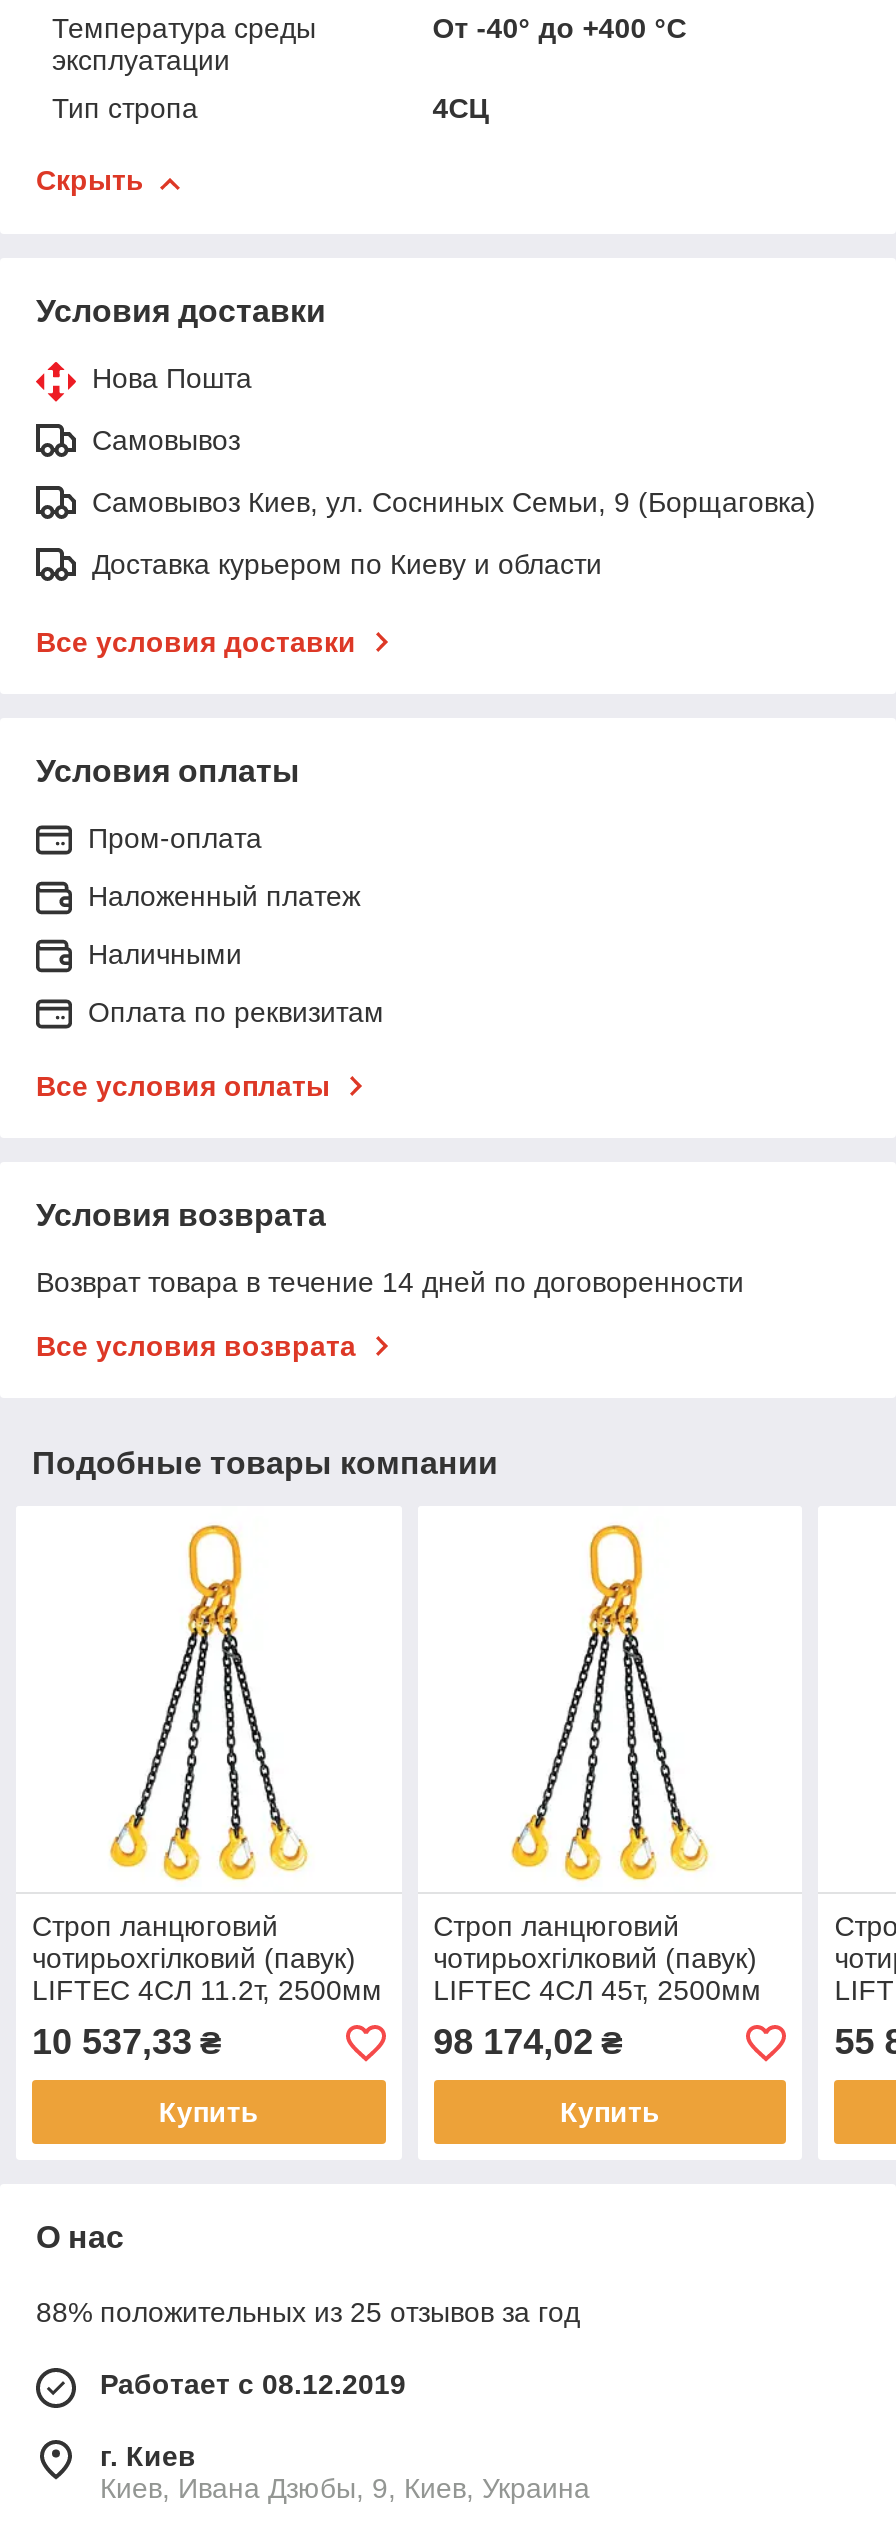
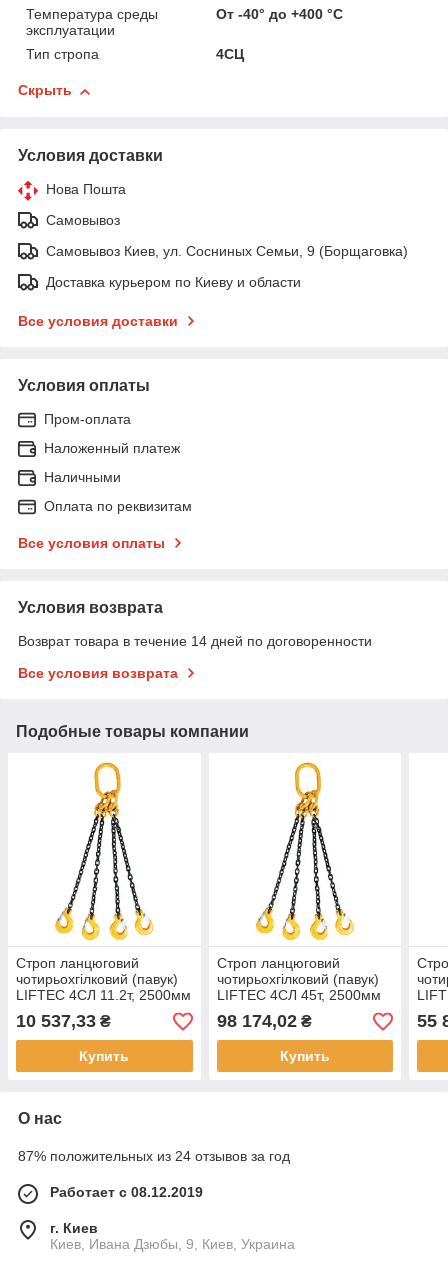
[36,2296,580,2328] 88% положительных из 25 отзывов за год -> [18,1148,290,1164] 87% положительных из 24 отзывов за год

